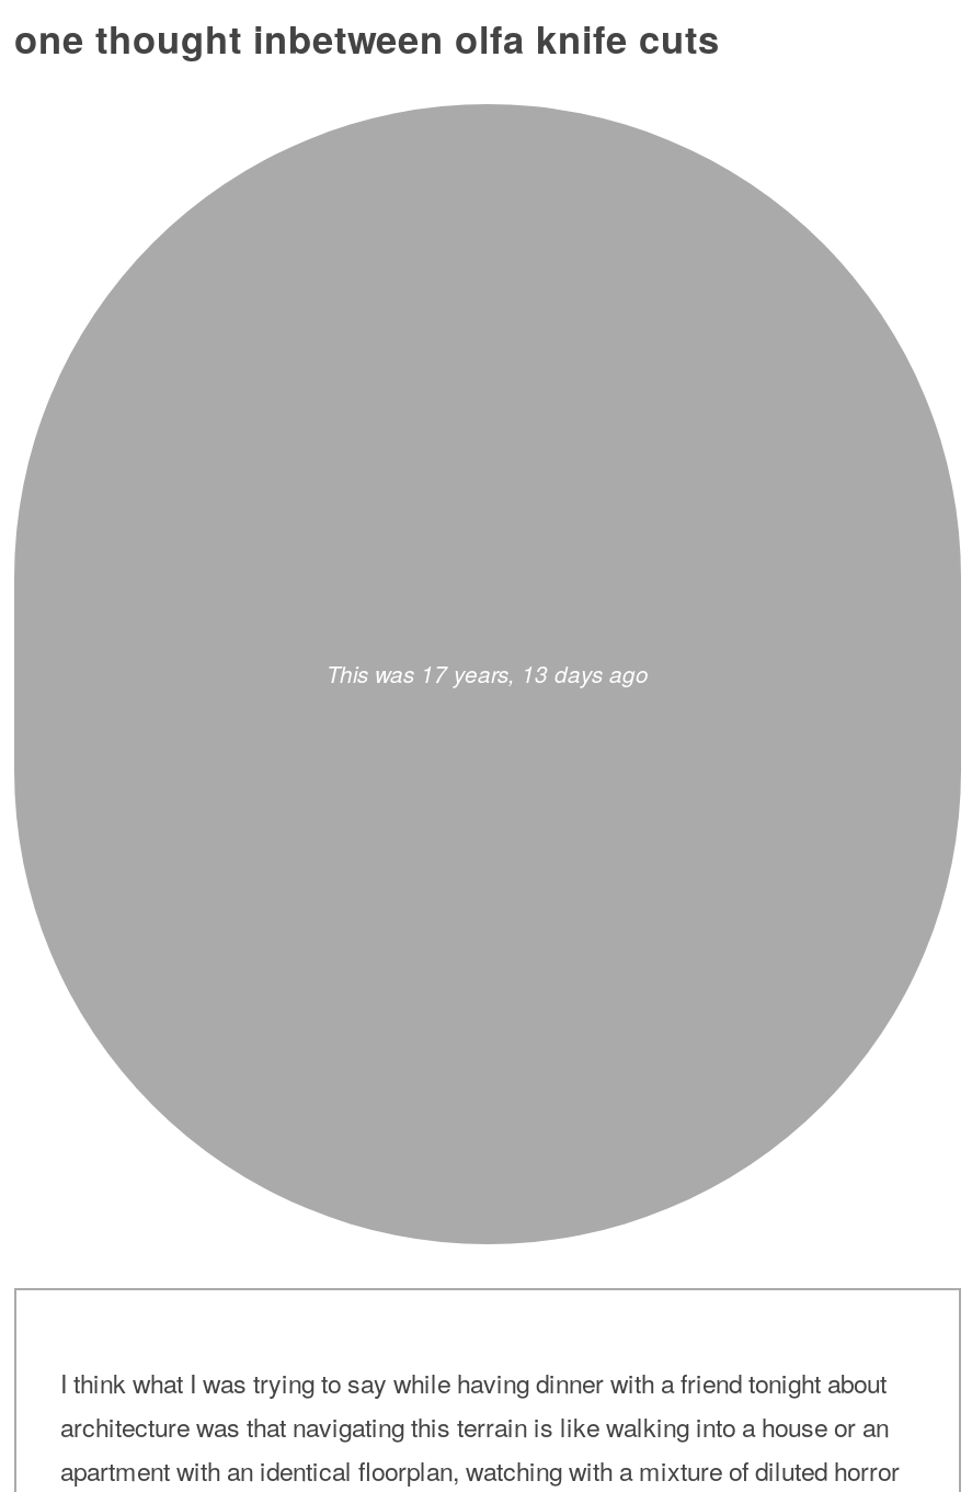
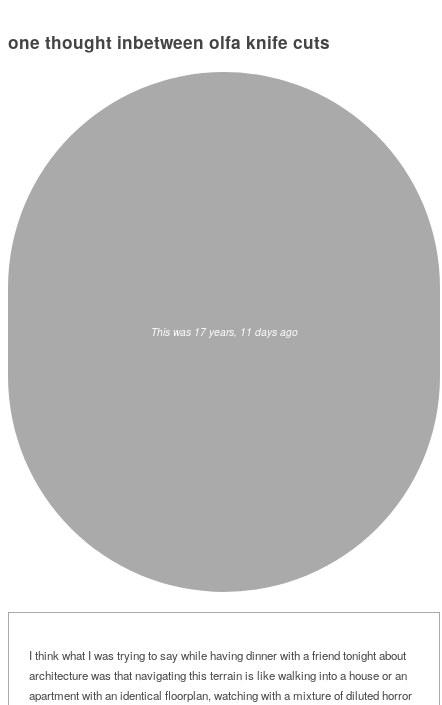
[327,657,649,690] This was 17 years, 13 days ago -> [150,324,297,339] This was 17 years, 11 days ago

